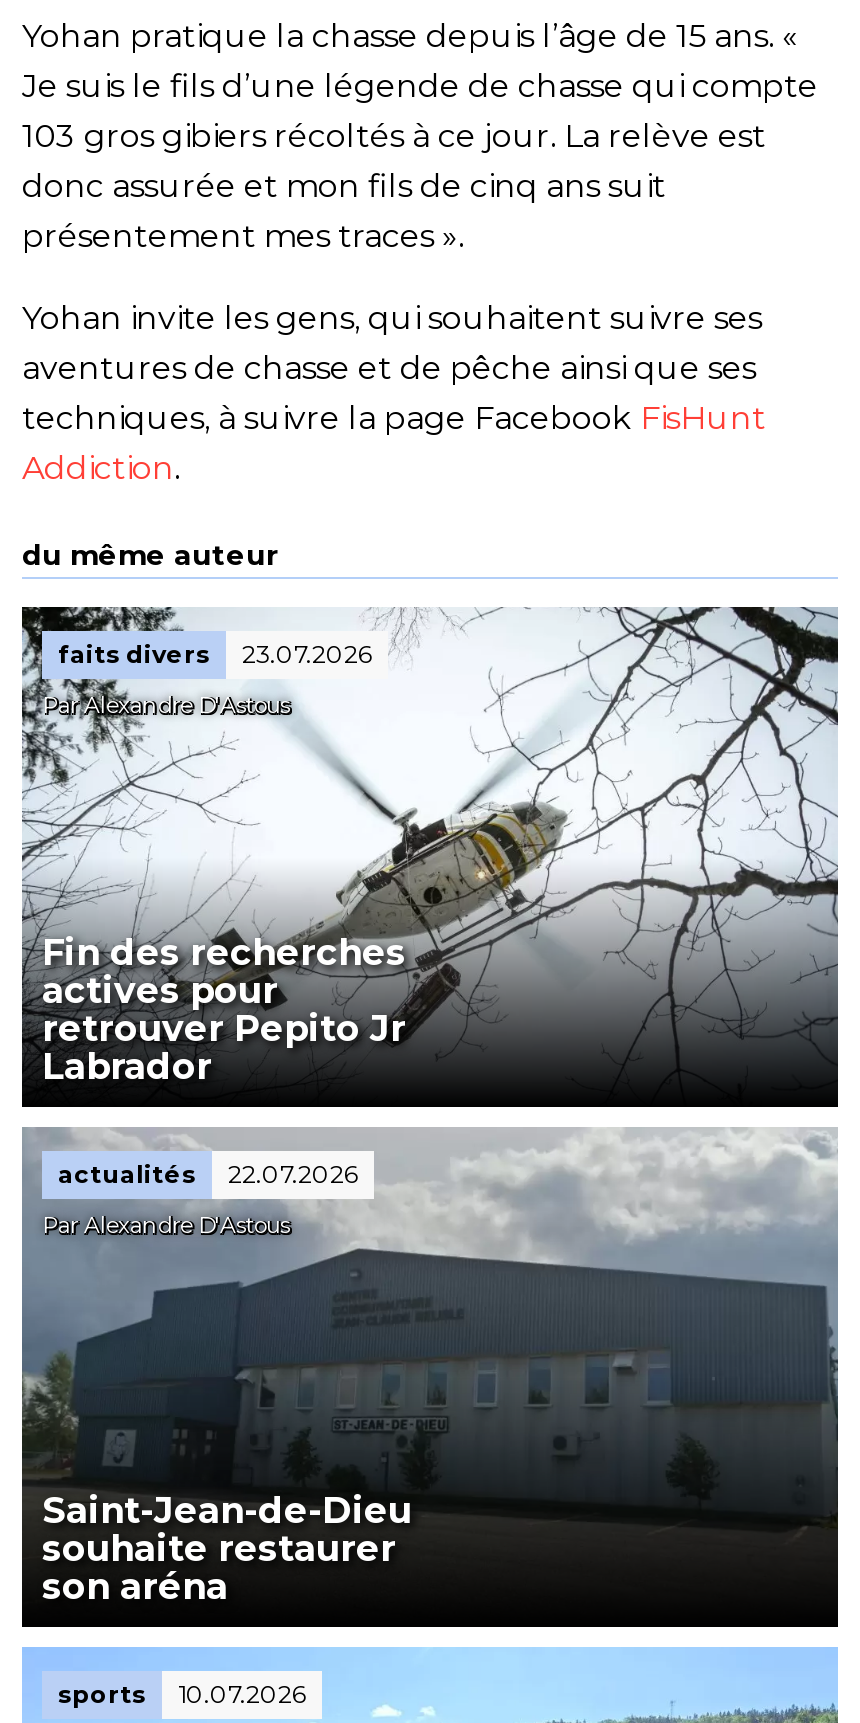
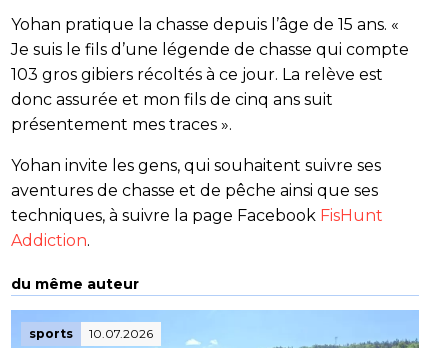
[20,605,840,1109] [image] | Fin des recherches | actives pour | retrouver Pepito Jr | Labrador -> none
[42,639,372,719] faits divers | 23.07.2026 | Par Alexandre D'Astous -> none
[20,1127,840,1629] [image] | Saint-Jean-de-Dieu | souhaite restaurer | son aréna -> none
[42,1159,358,1239] actualités | 22.07.2026 | Par Alexandre D'Astous -> none

